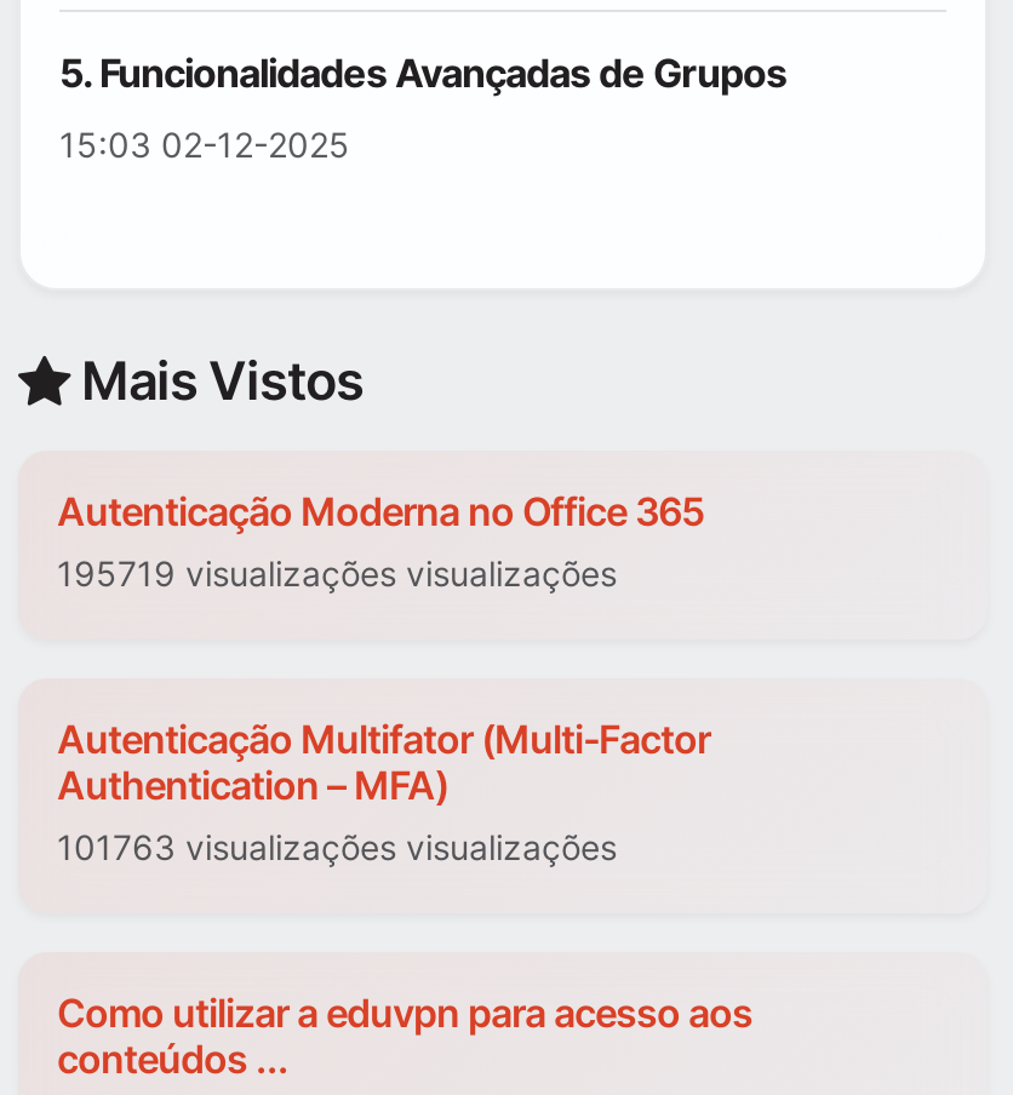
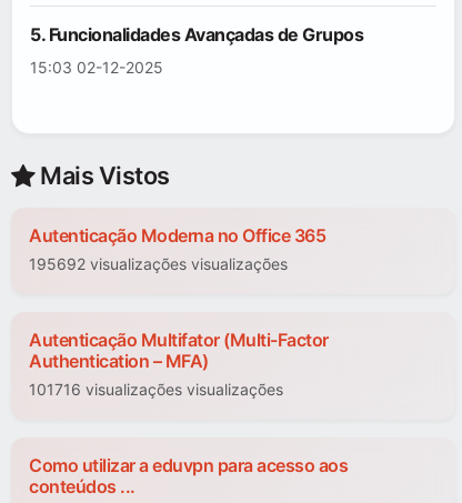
[57,554,617,595] 195719 visualizações visualizações -> [29,255,288,274] 195692 visualizações visualizações
[57,827,617,868] 101763 visualizações visualizações -> [29,380,283,399] 101716 visualizações visualizações

